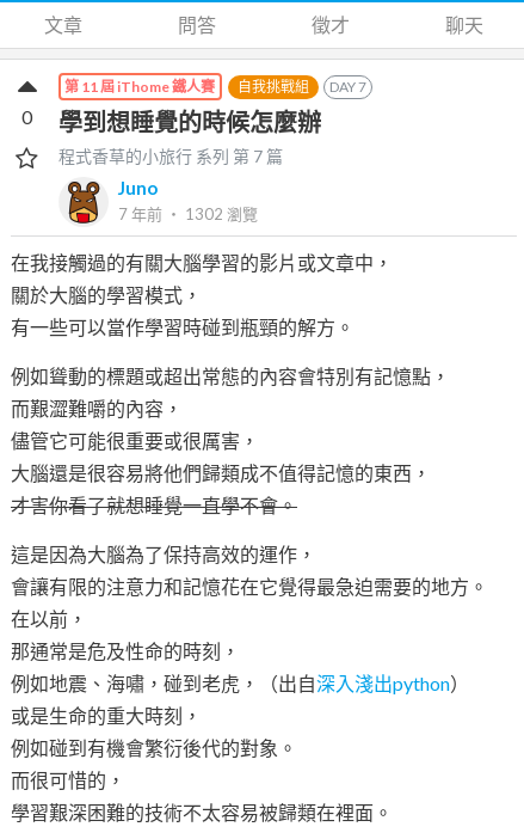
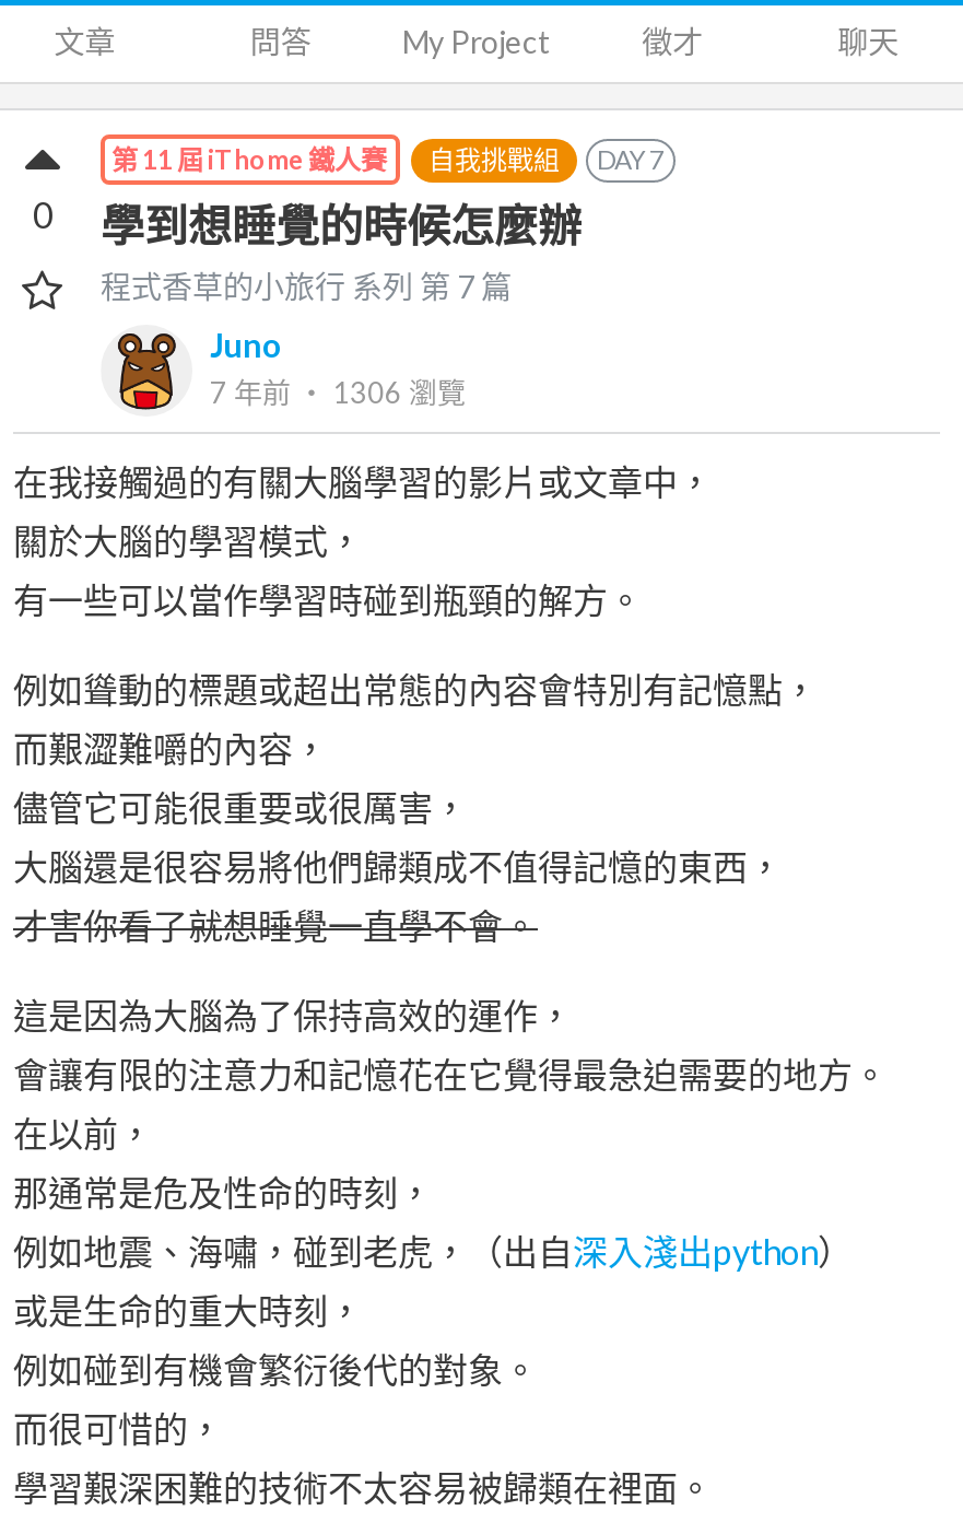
none -> [402,23,551,60] My Project
[118,205,258,224] 7 年前‧ 1302瀏覽 -> [210,376,466,411] 7 年前‧ 1306瀏覽

